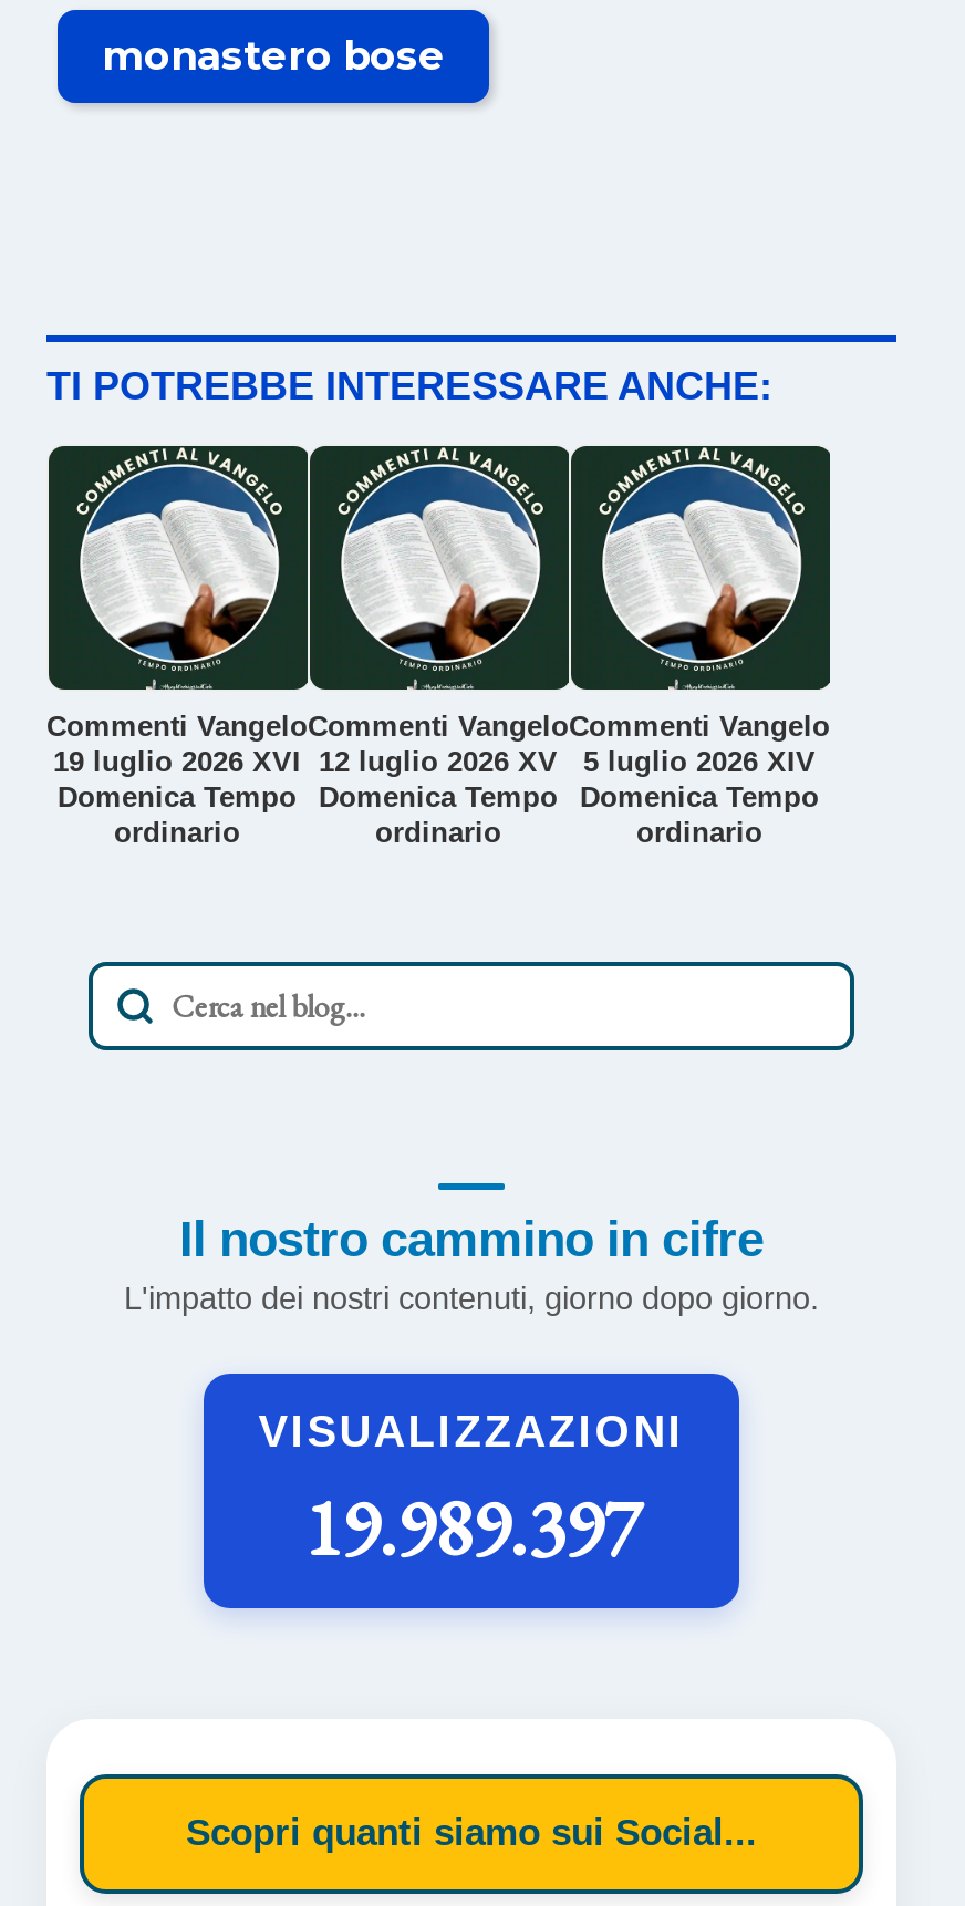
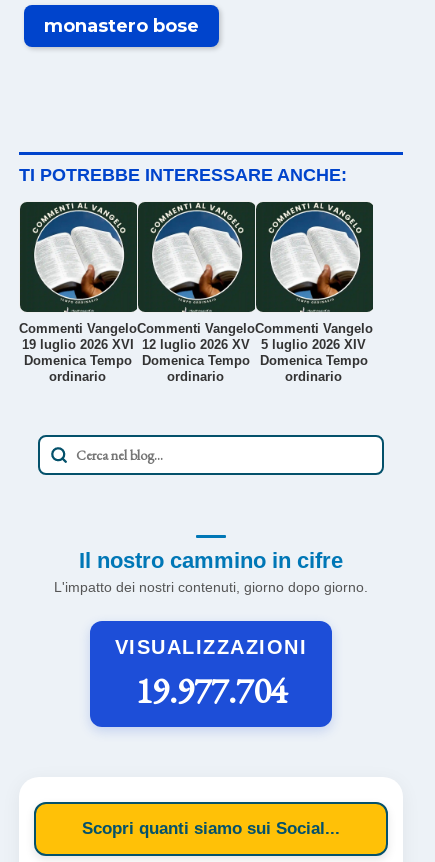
[303,1475,640,1579] 19.989.397 -> [135,667,287,714] 19.977.704

